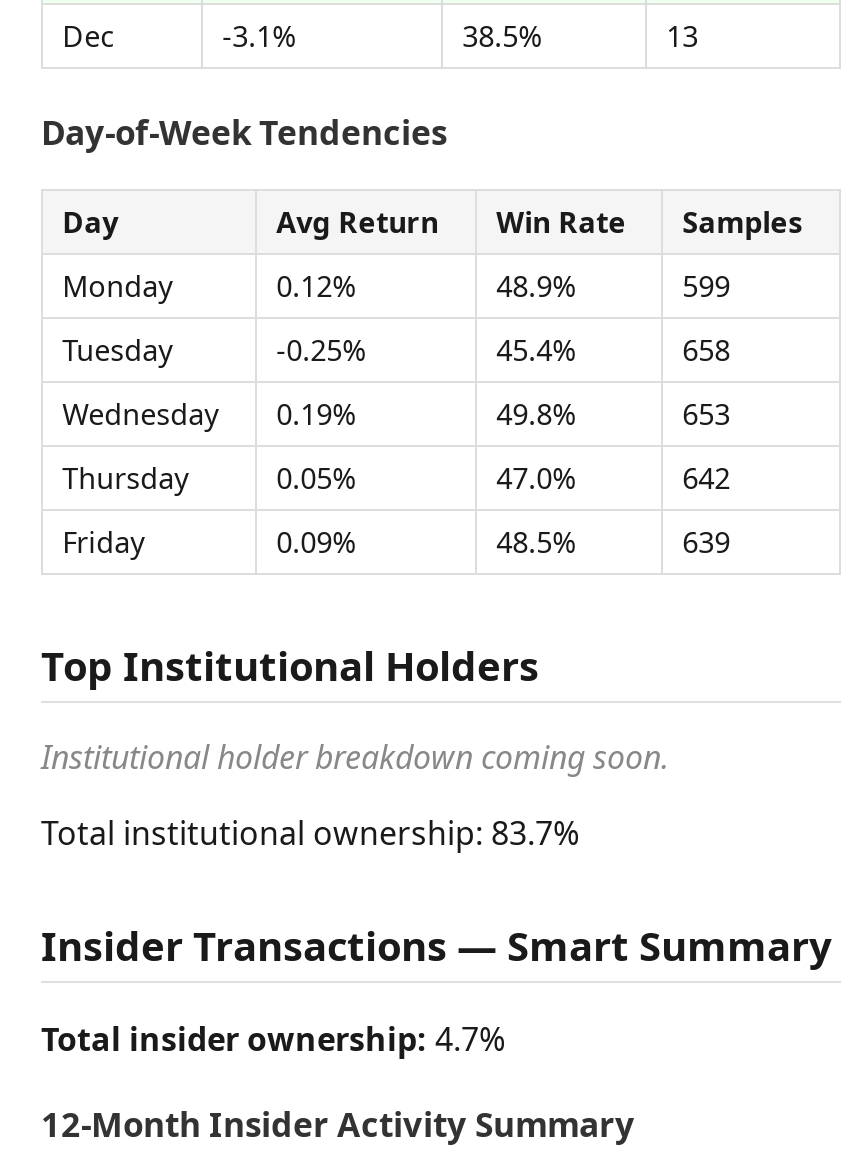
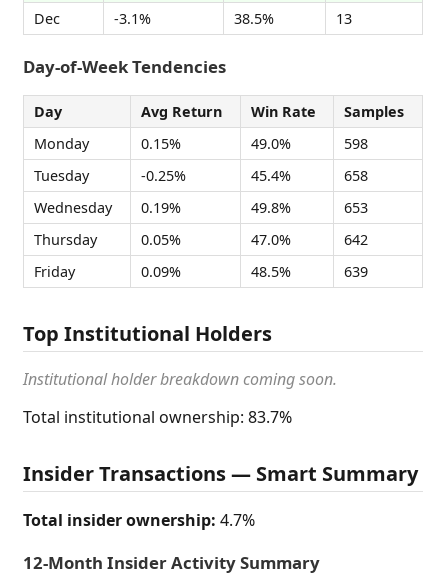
[276,267,356,305] 0.12% -> [141,134,181,153] 0.15%
[496,267,576,305] 48.9% -> [251,134,291,153] 49.0%
[682,267,730,305] 599 -> [344,134,368,153] 598

